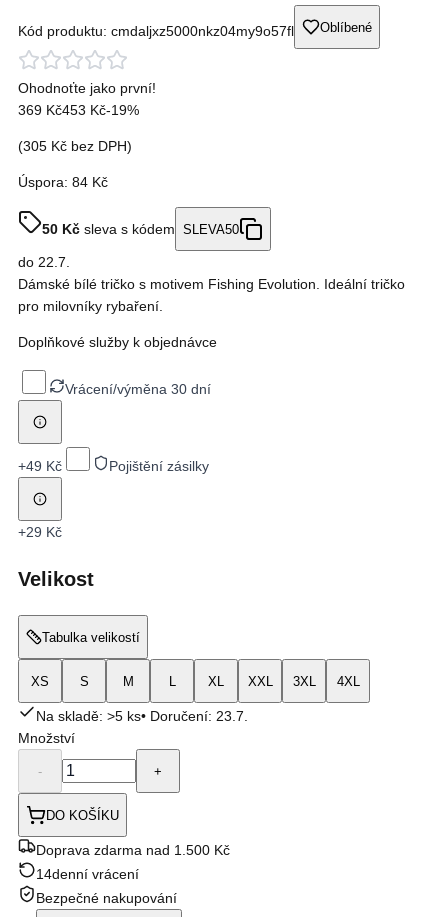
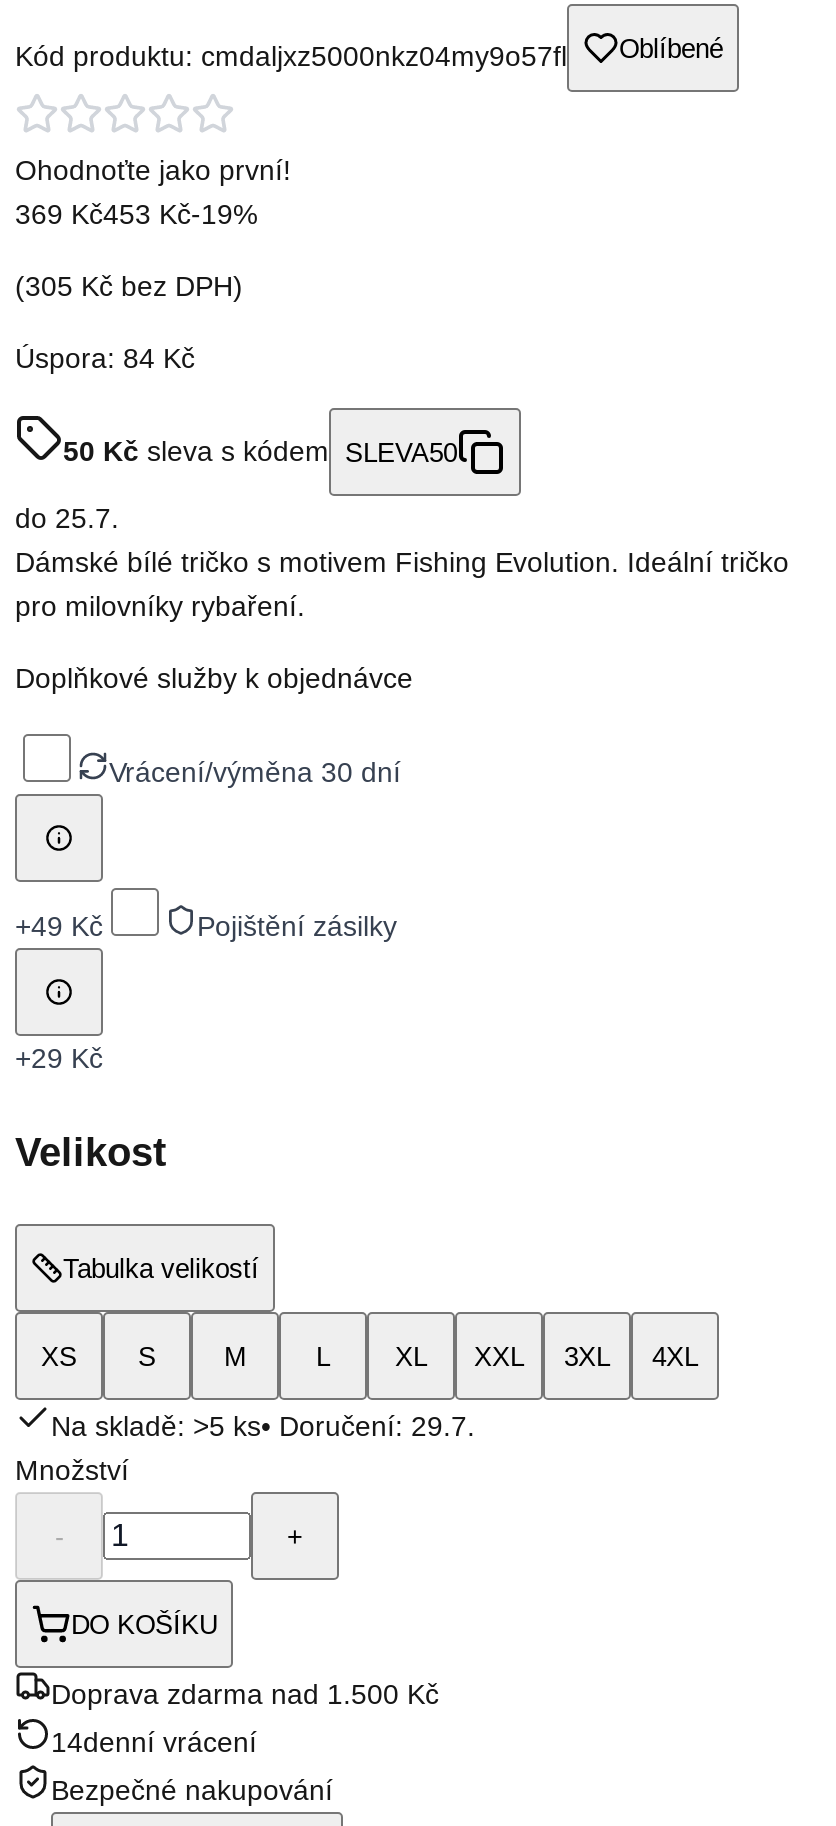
[18,254,70,270] do 22.7. -> [15,502,119,534] do 25.7.
[36,708,248,724] Na skladě: >5 ks• Doručení: 23.7. -> [51,1410,475,1442] Na skladě: >5 ks• Doručení: 29.7.

